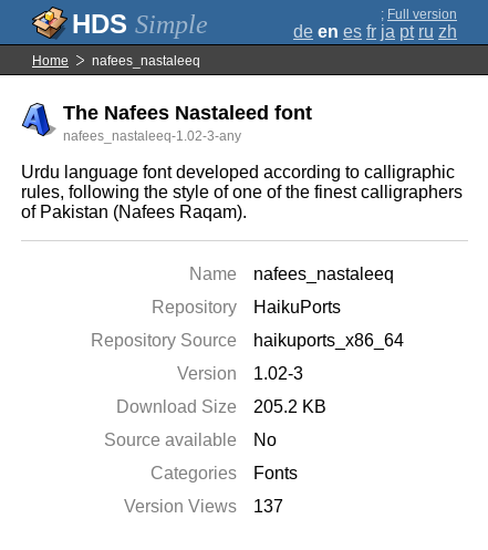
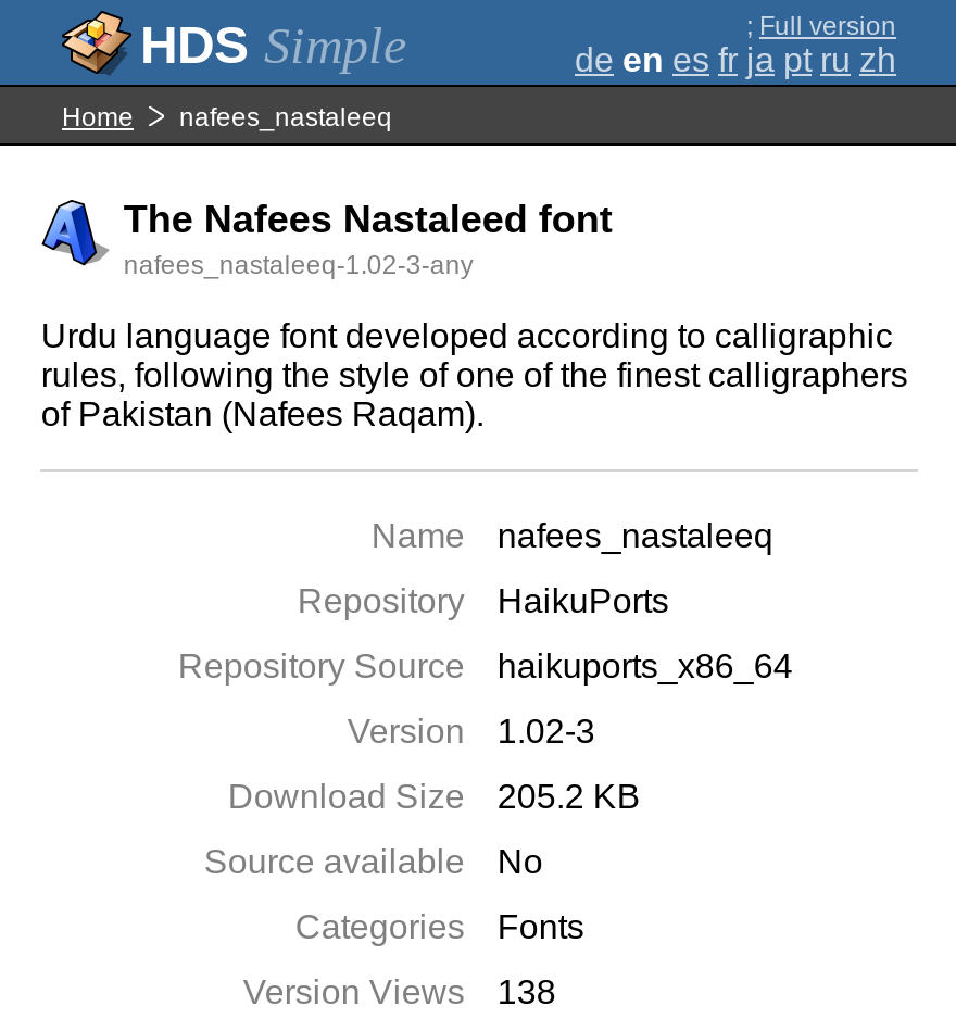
[124,497,284,516] Version Views 137 -> [243,973,556,1010] Version Views 138

